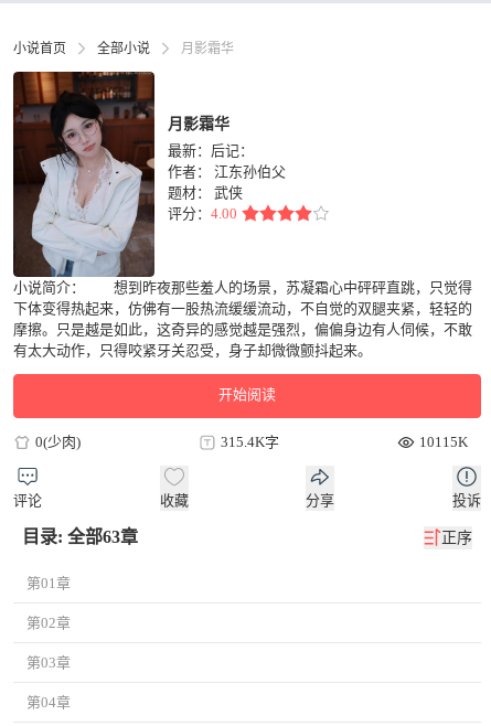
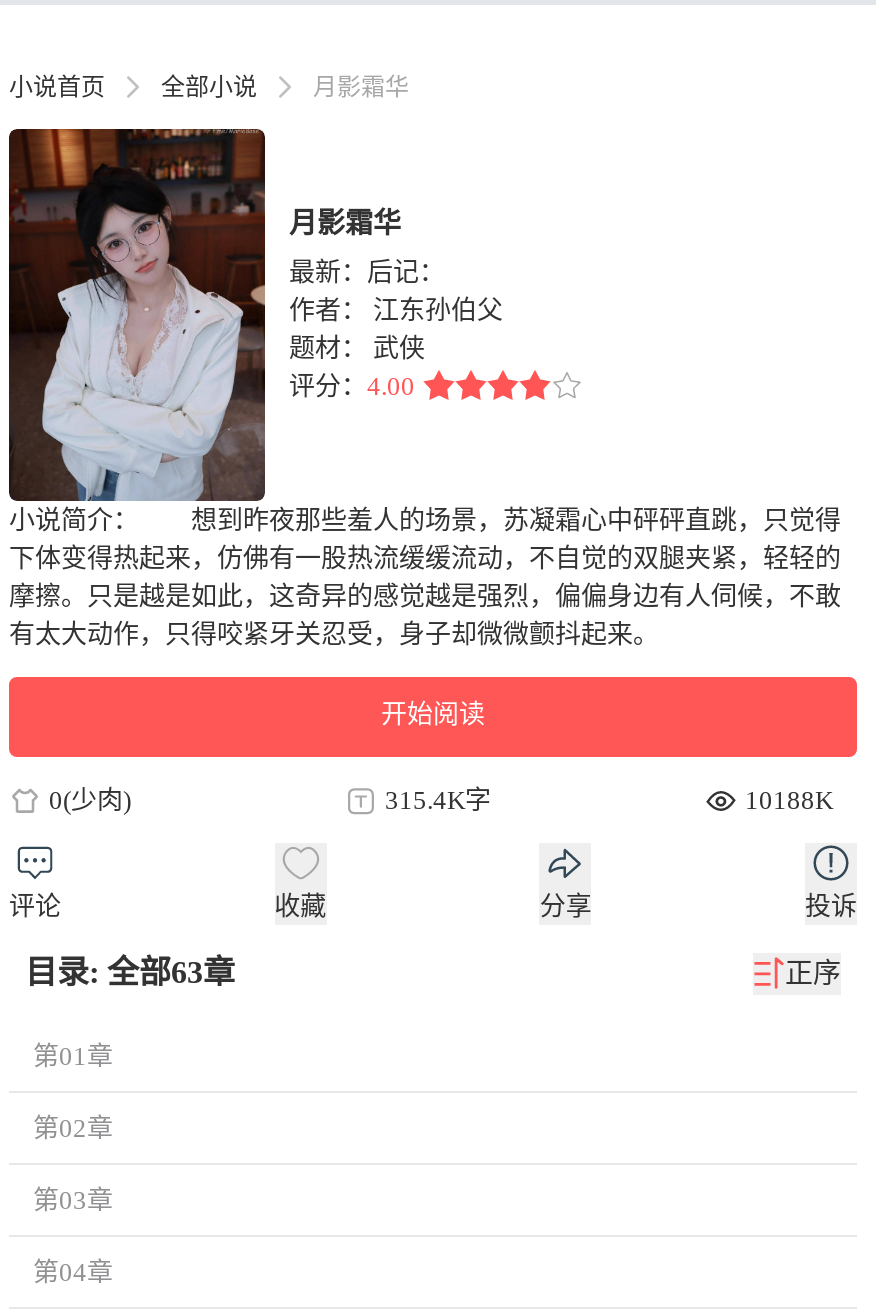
[419,434,468,450] 10115K -> [745,785,833,815] 10188K

